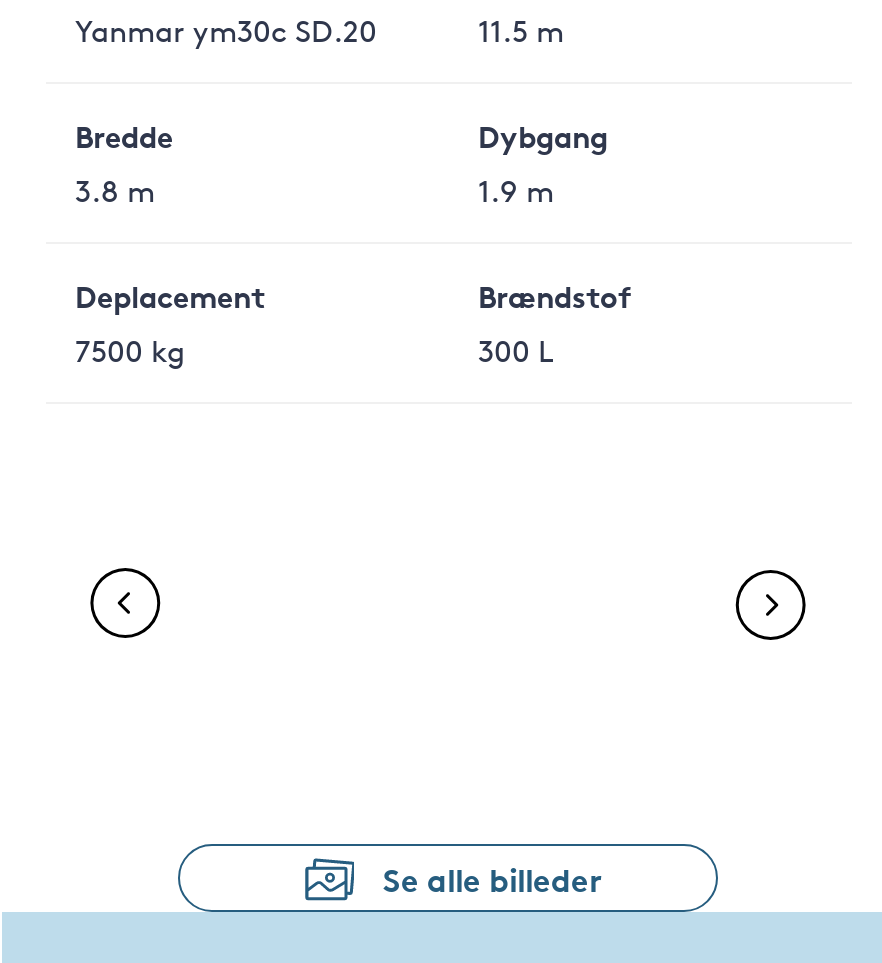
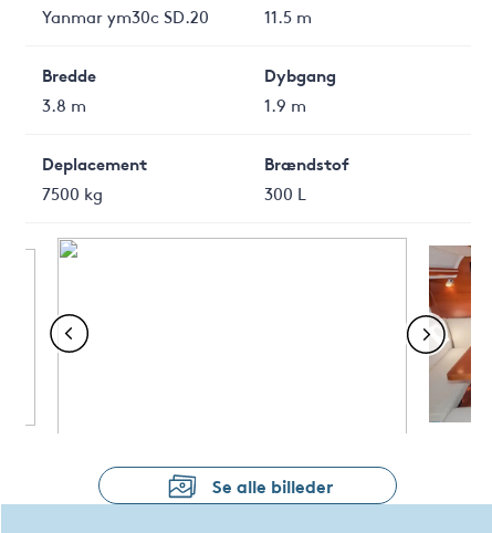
none -> [428,244,472,424] [image]

